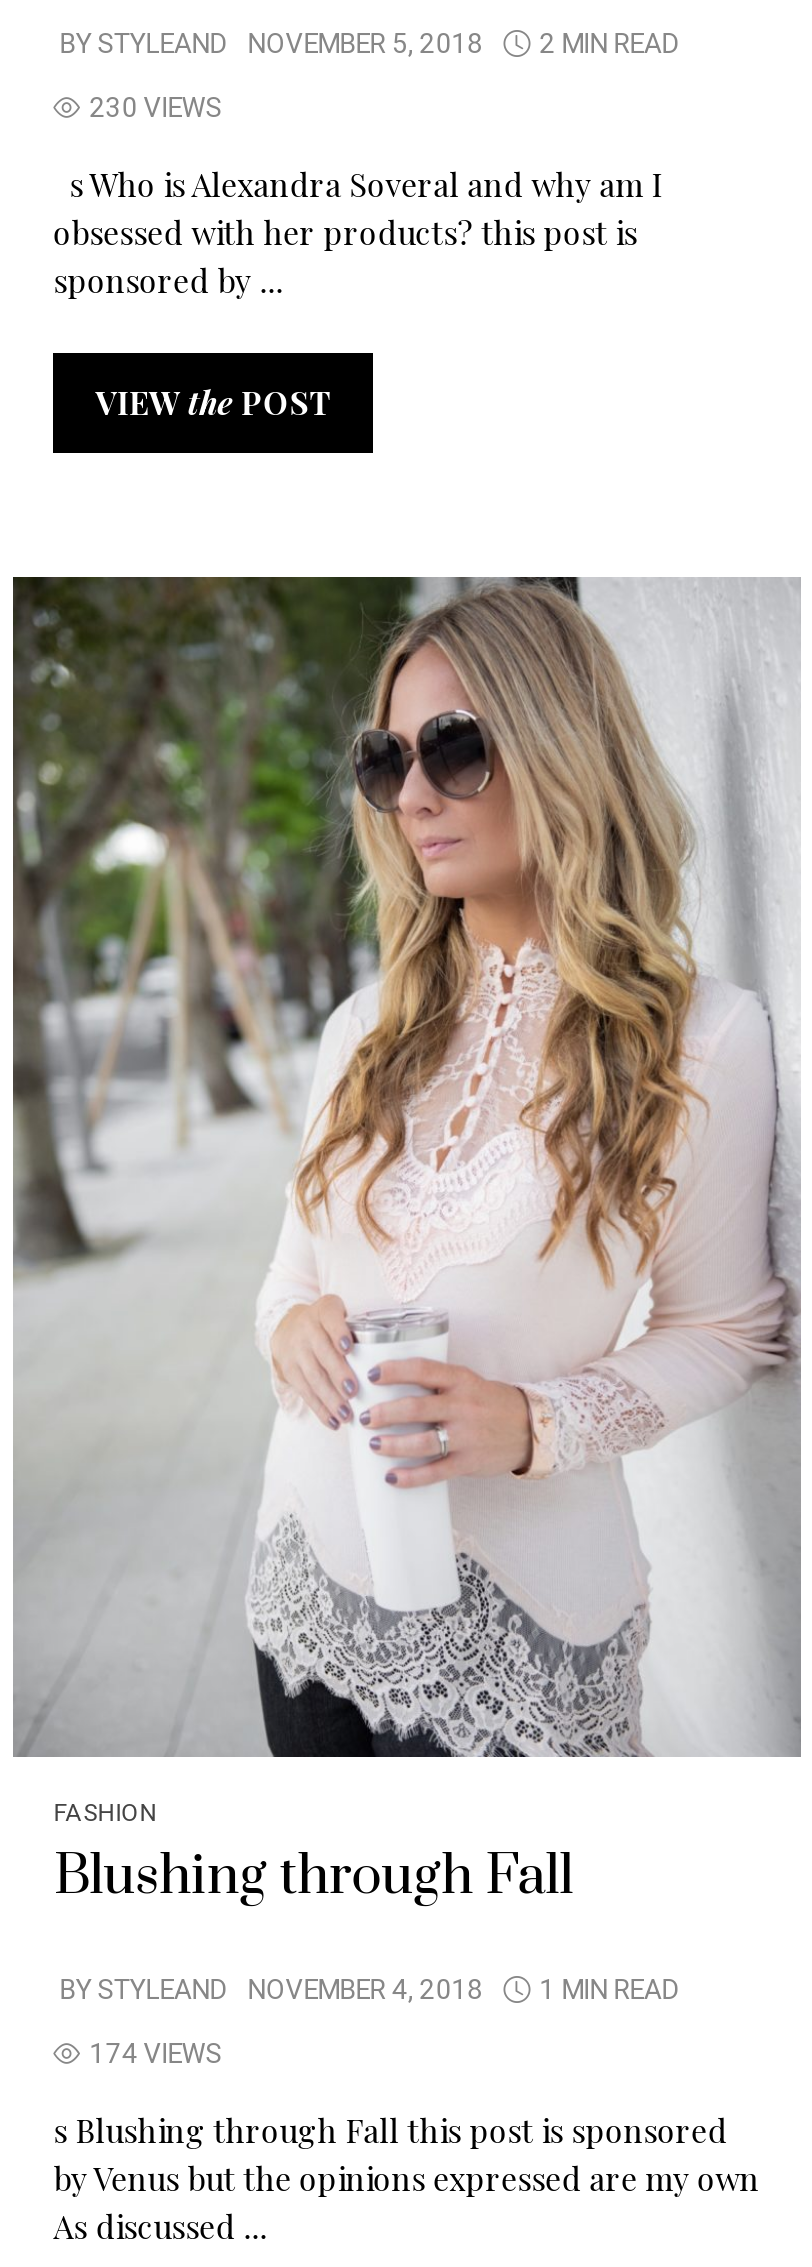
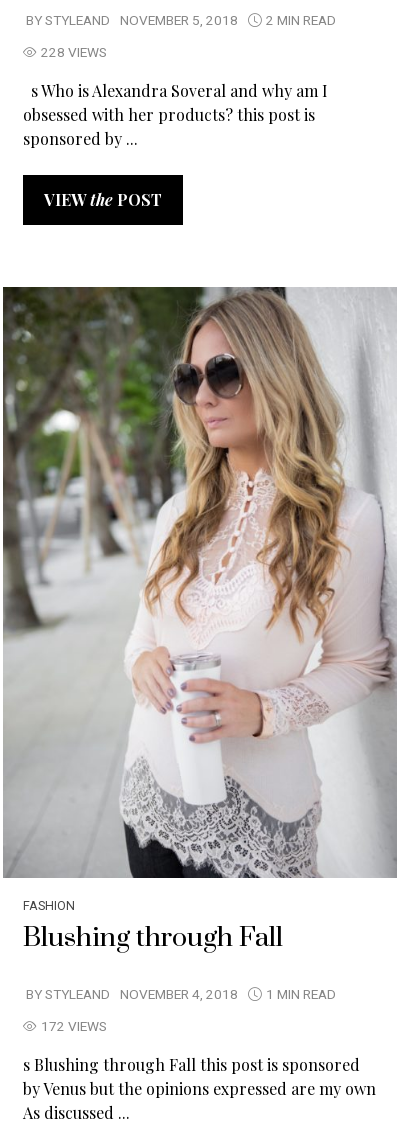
[89,89,221,129] 230 VIEWS -> [41,43,107,63] 228 VIEWS
[89,2035,221,2075] 174 VIEWS -> [41,1016,107,1036] 172 VIEWS

